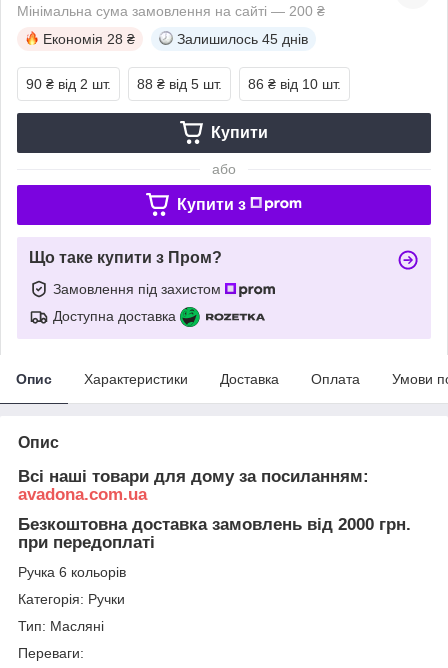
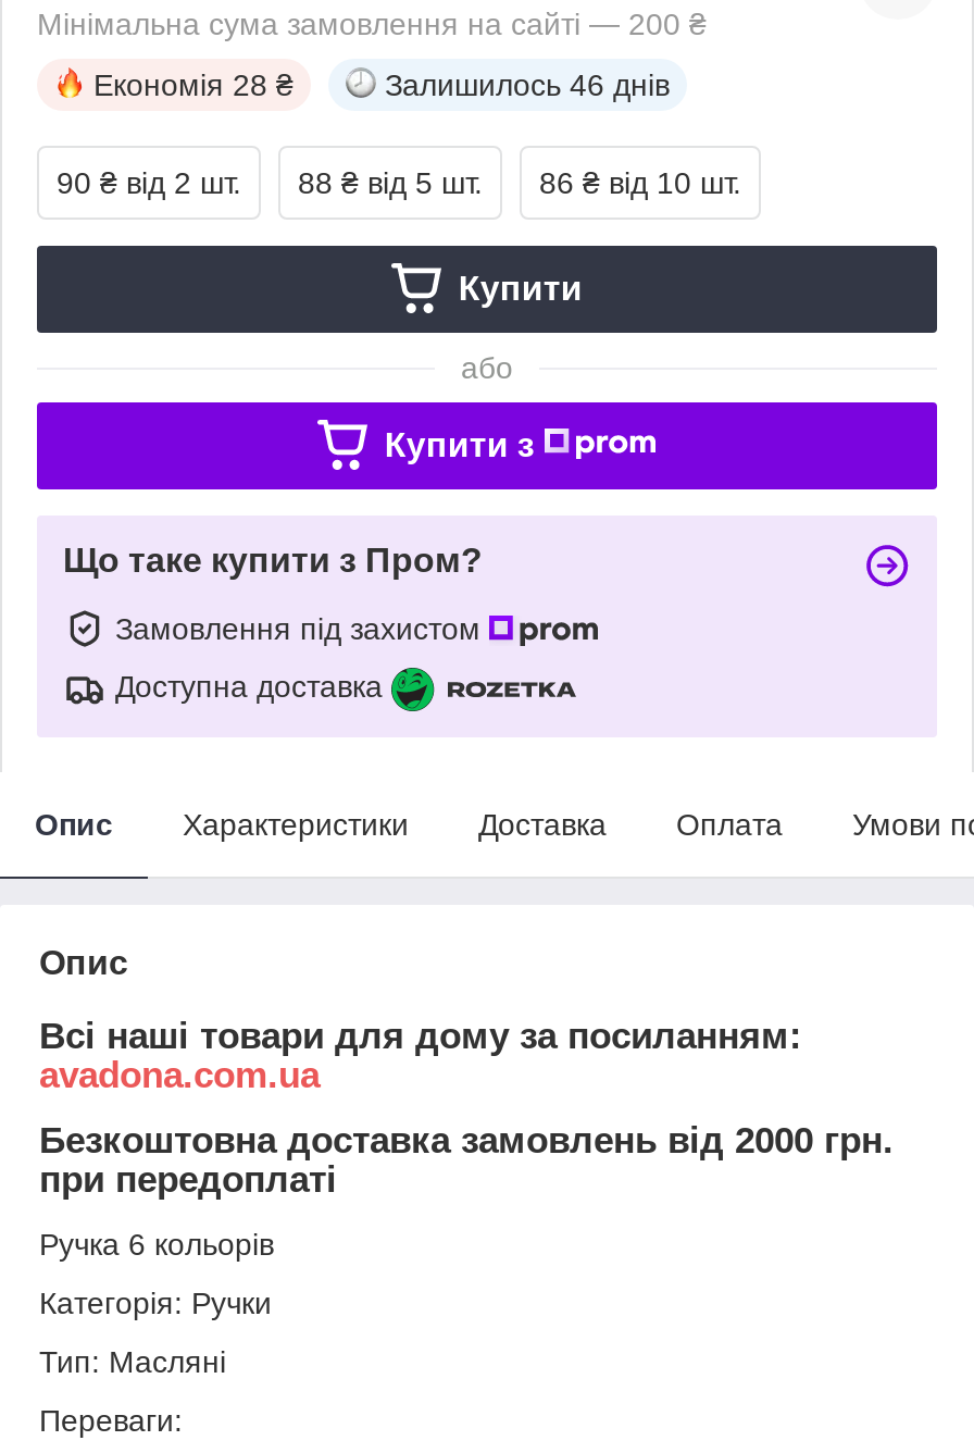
[177,31,308,47] Залишилось 45 днів -> [385,67,670,102] Залишилось 46 днів

